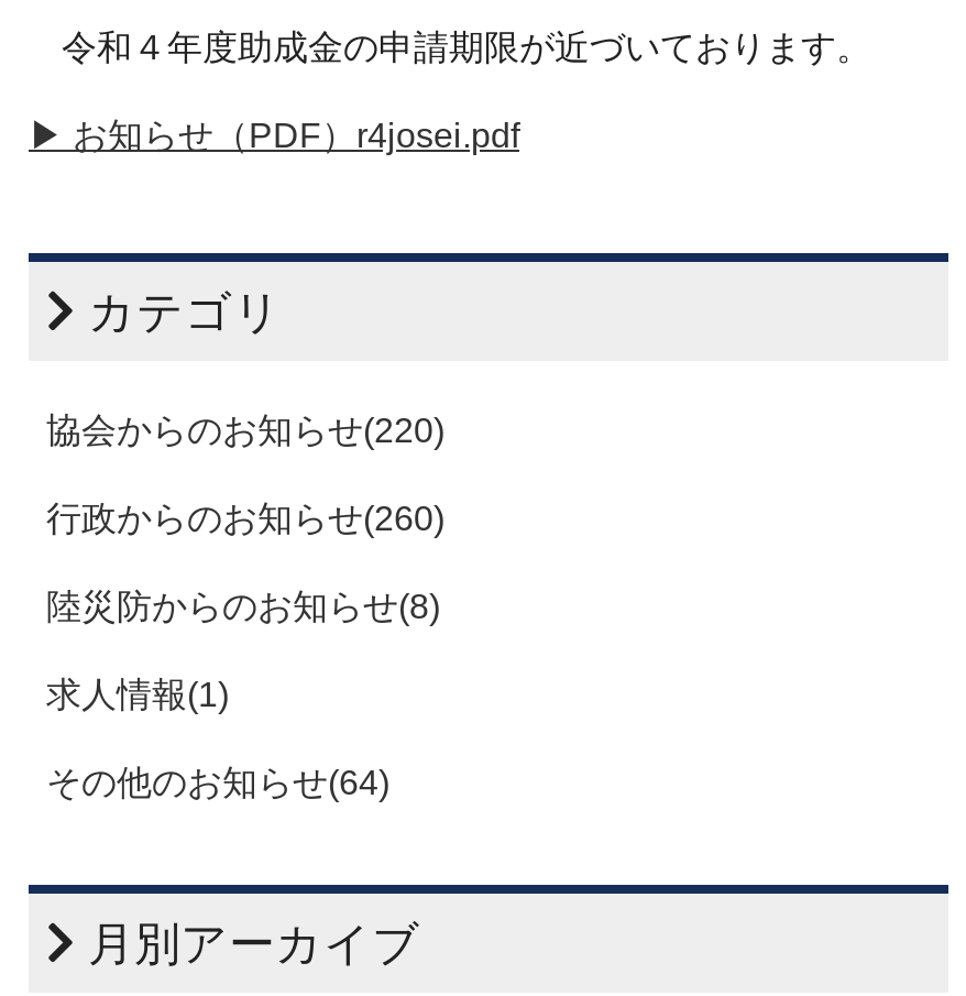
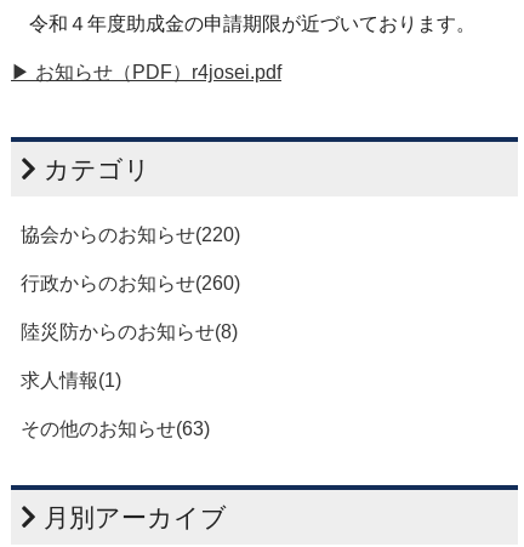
[46,764,389,802] その他のお知らせ(64) -> [21,419,210,439] その他のお知らせ(63)

